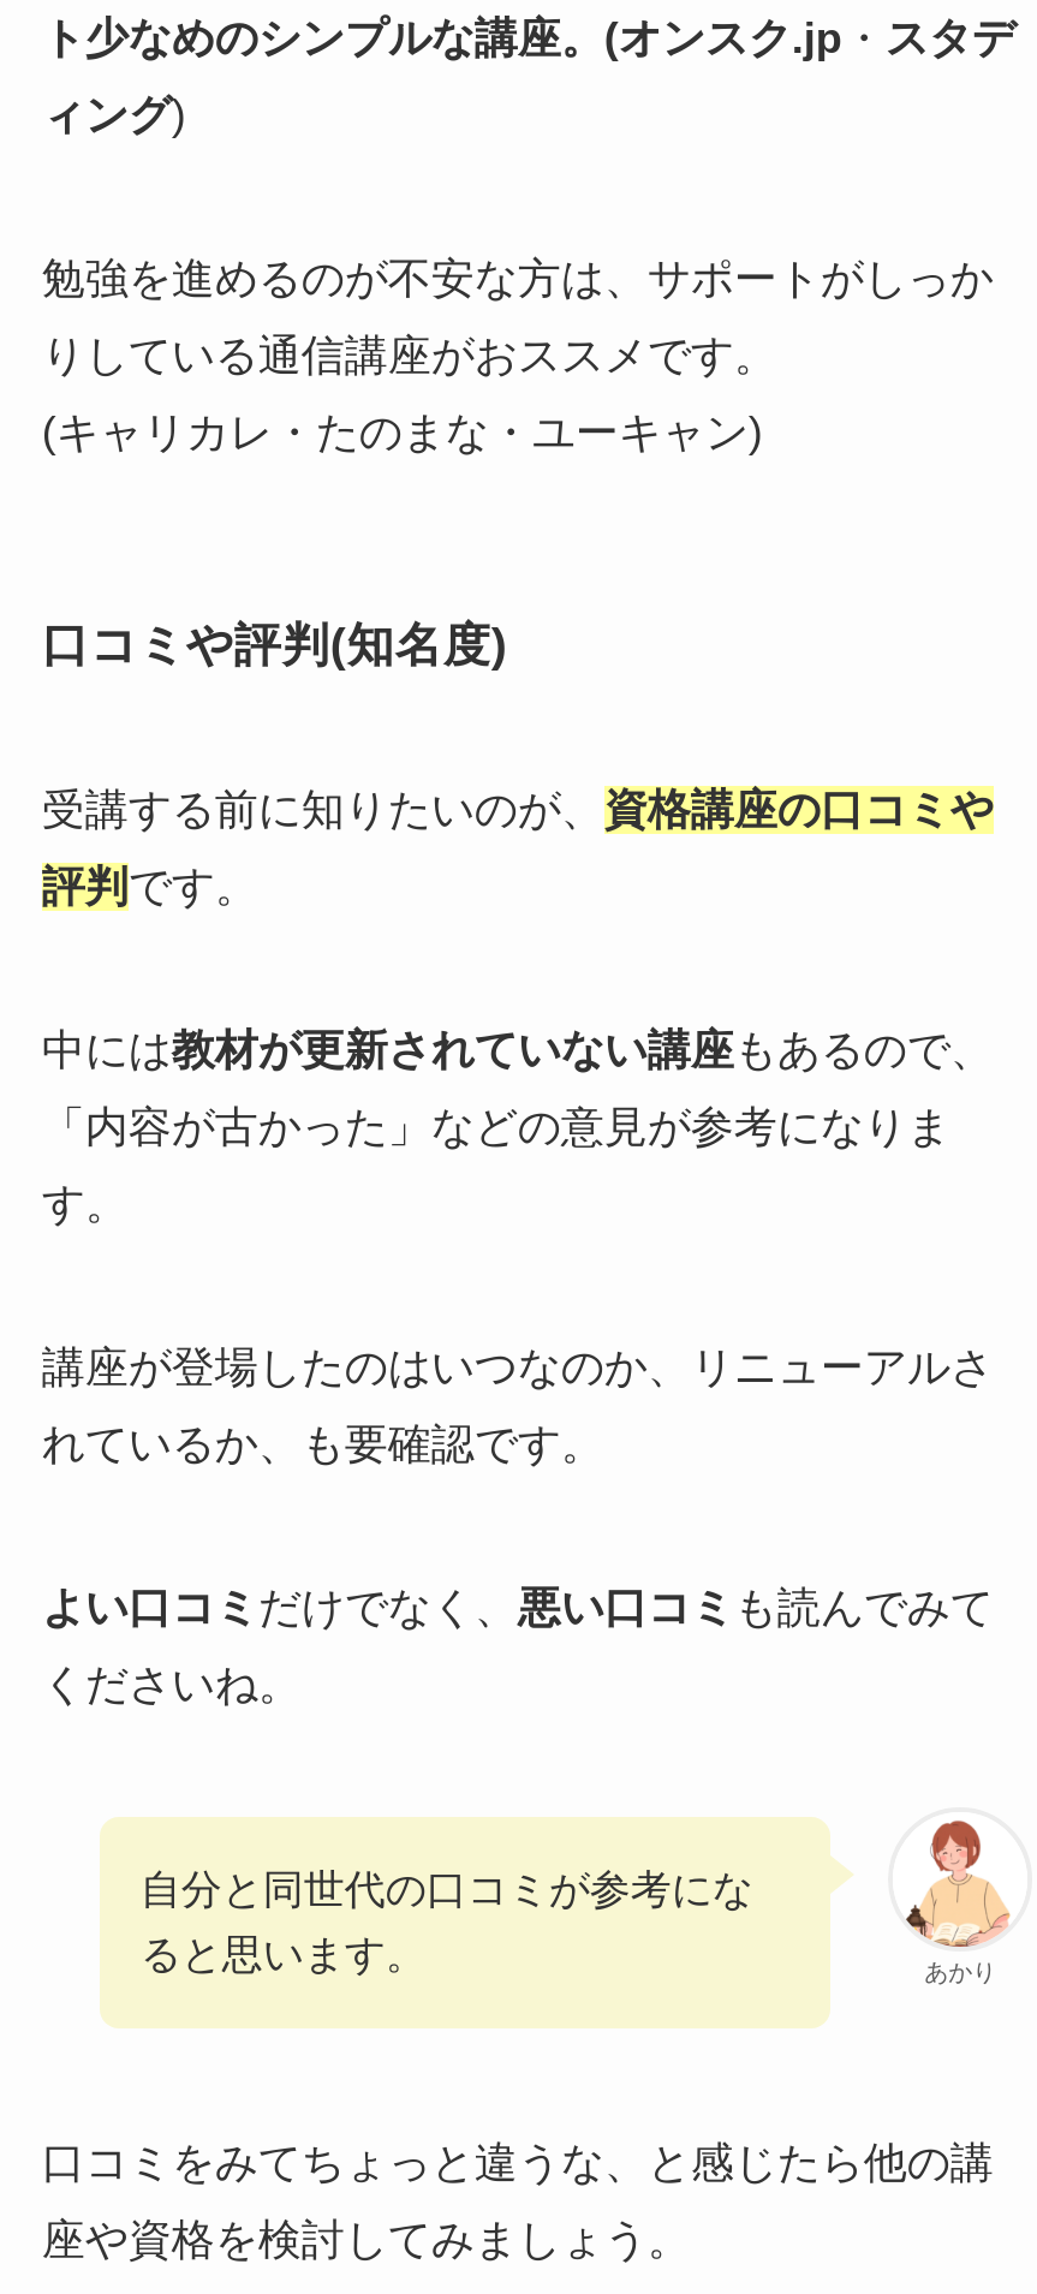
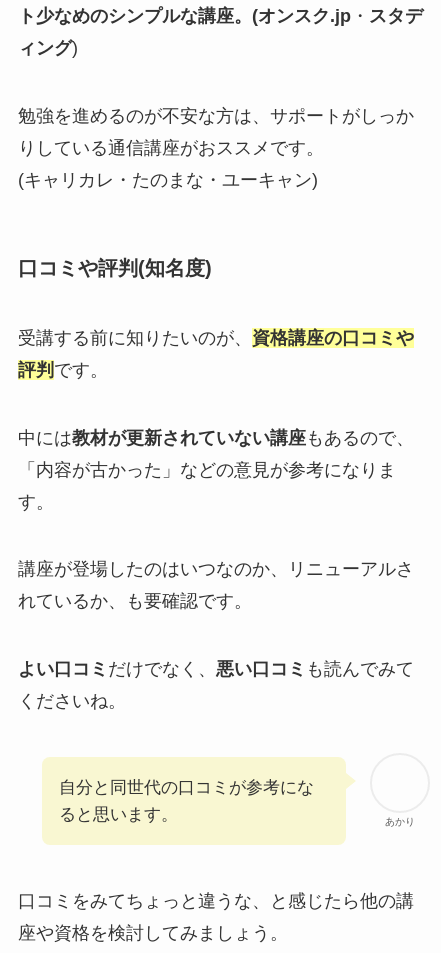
[905,1818,1011,1950] [image] -> none

